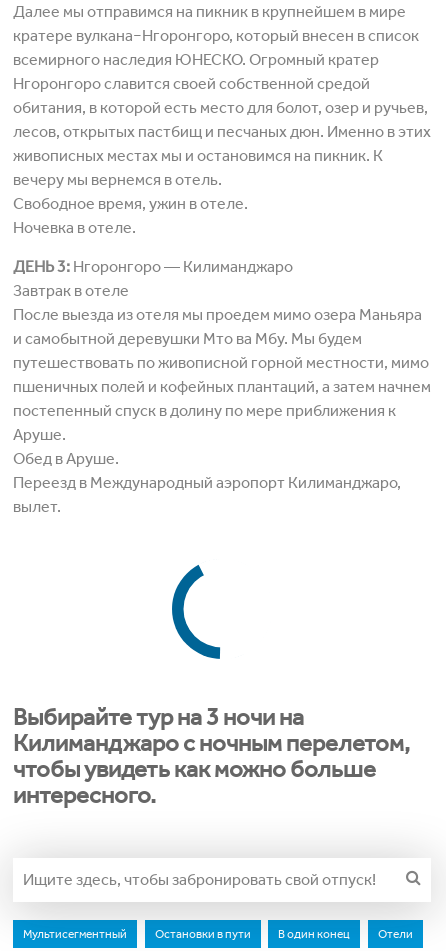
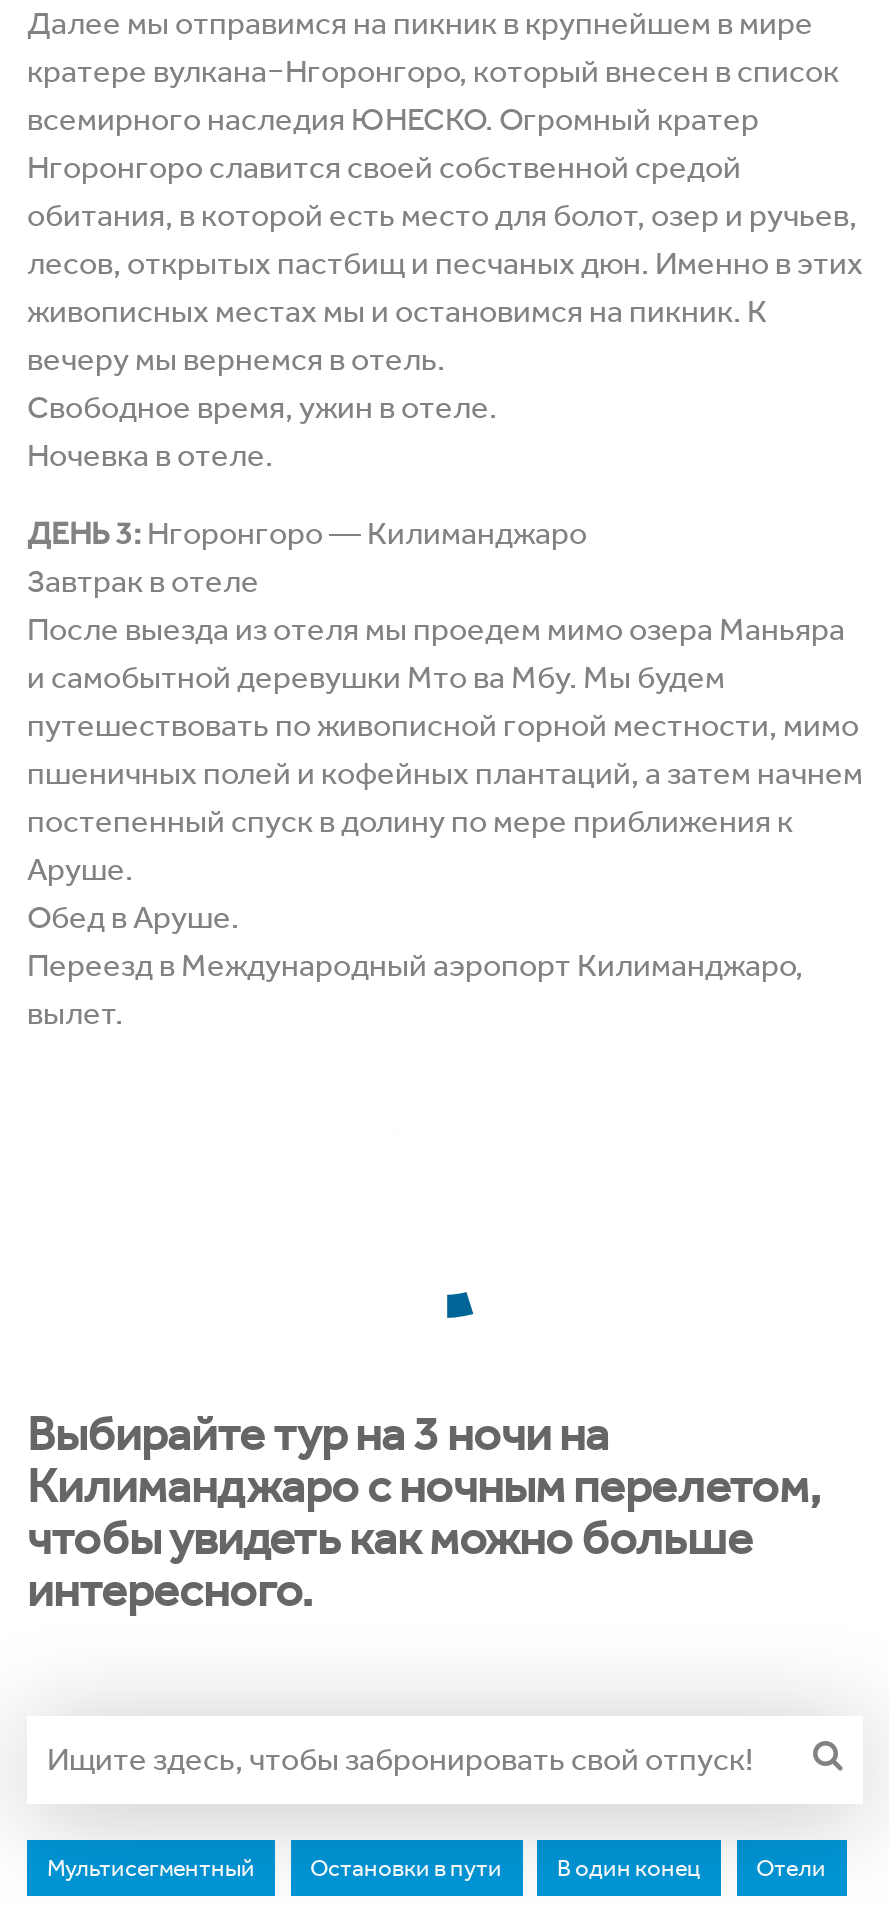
[171,564,236,660] [image] -> none

